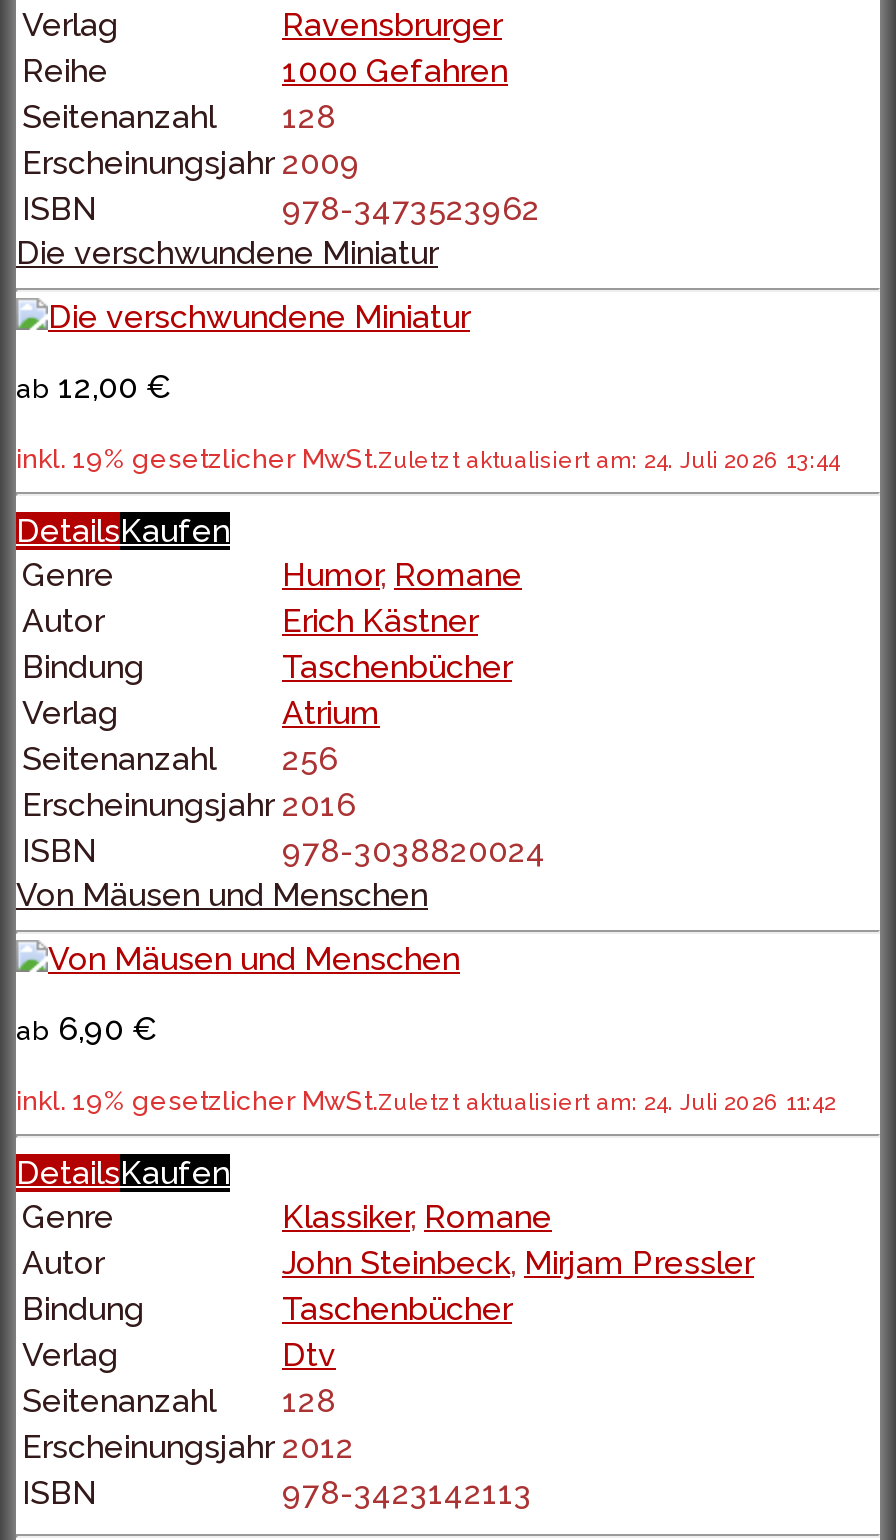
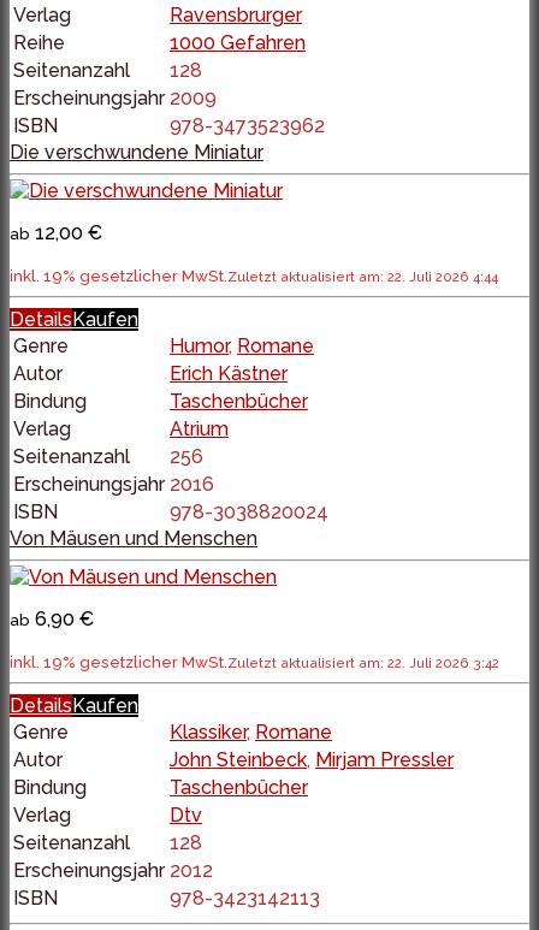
[16,443,840,475] inkl. 19% gesetzlicher MwSt.Zuletzt aktualisiert am: 24. Juli 2026 13:44 -> [10,266,498,285] inkl. 19% gesetzlicher MwSt.Zuletzt aktualisiert am: 22. Juli 2026 4:44
[16,1085,836,1117] inkl. 19% gesetzlicher MwSt.Zuletzt aktualisiert am: 24. Juli 2026 11:42 -> [10,652,499,672] inkl. 19% gesetzlicher MwSt.Zuletzt aktualisiert am: 22. Juli 2026 3:42

